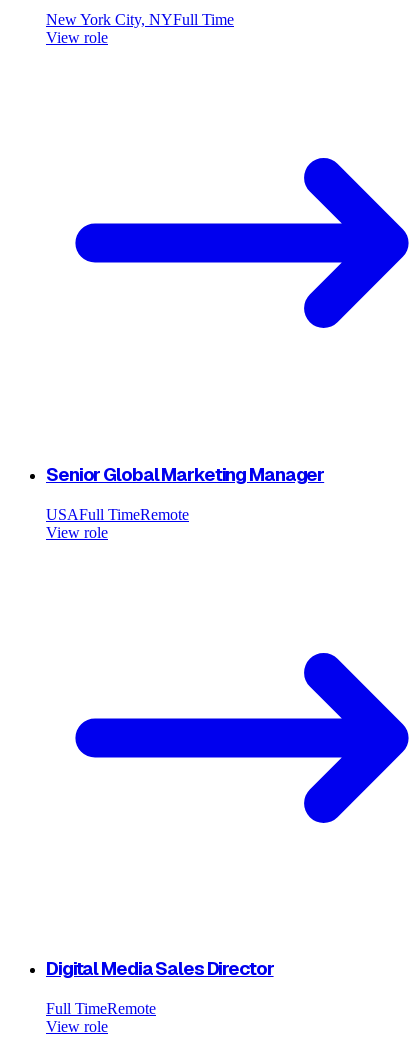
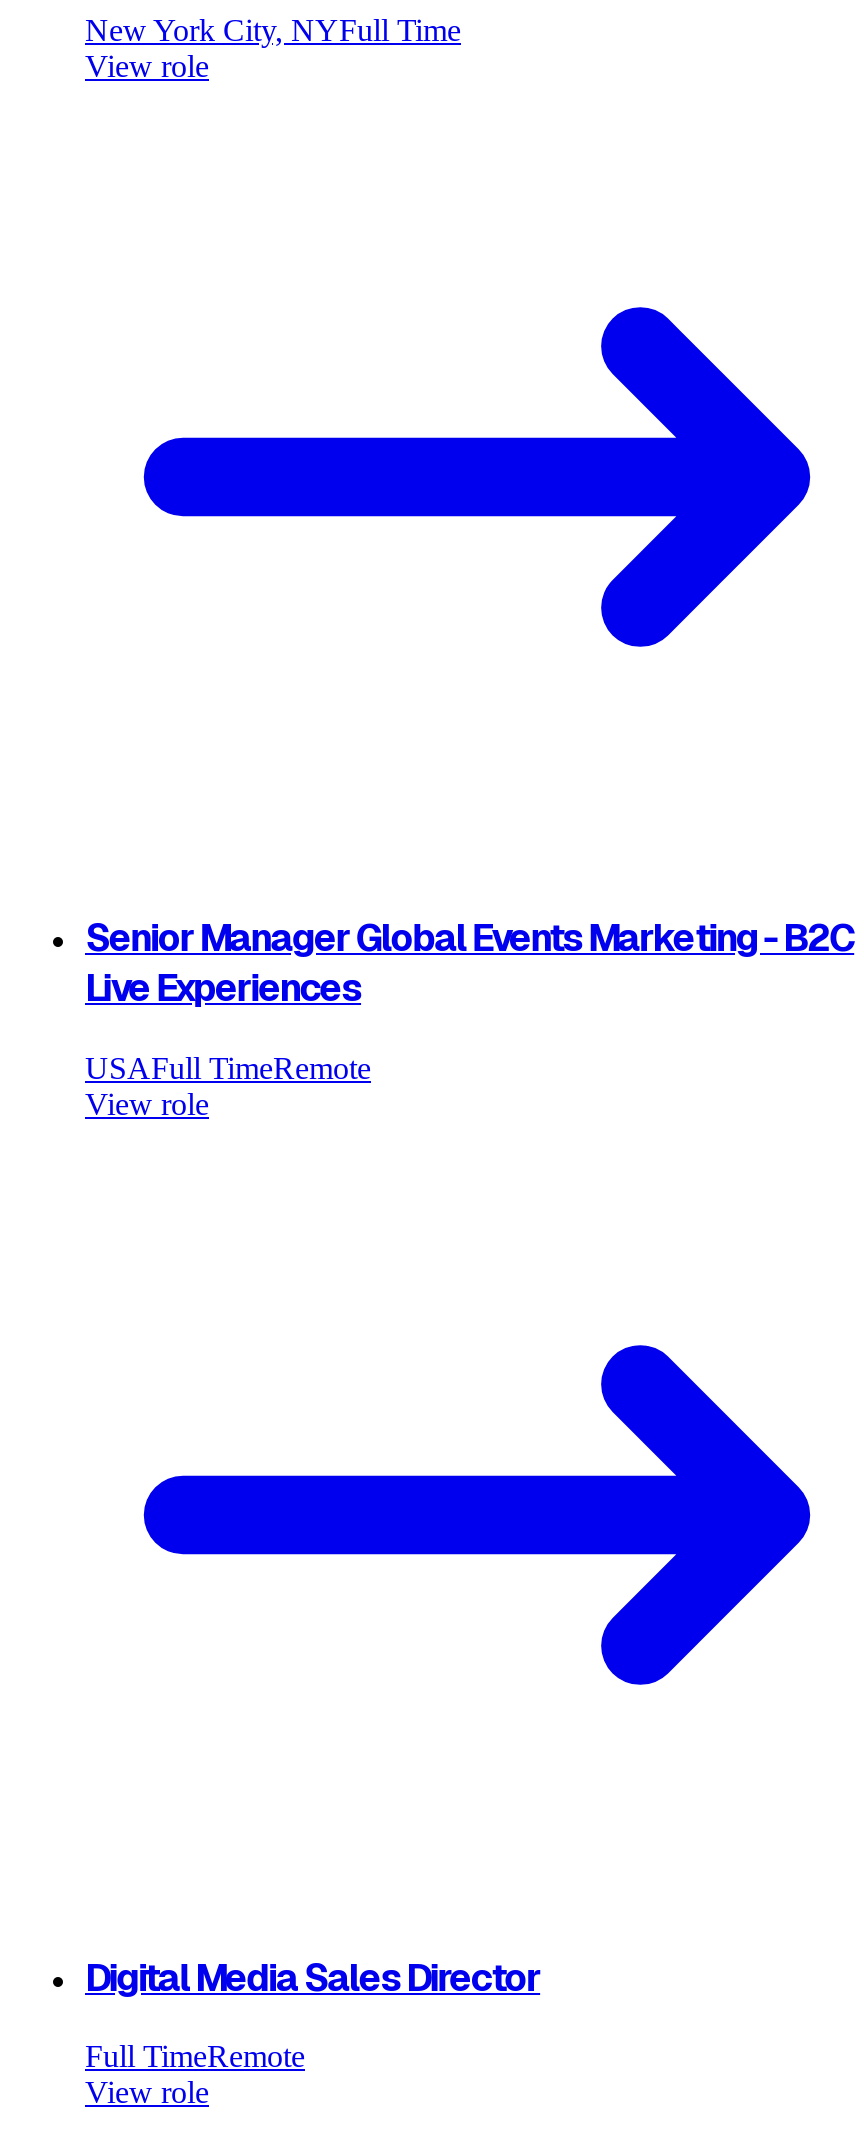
[46,462,324,487] Senior Global Marketing Manager -> [85,914,854,1014] Senior Manager Global Events Marketing - B2C | Live Experiences

